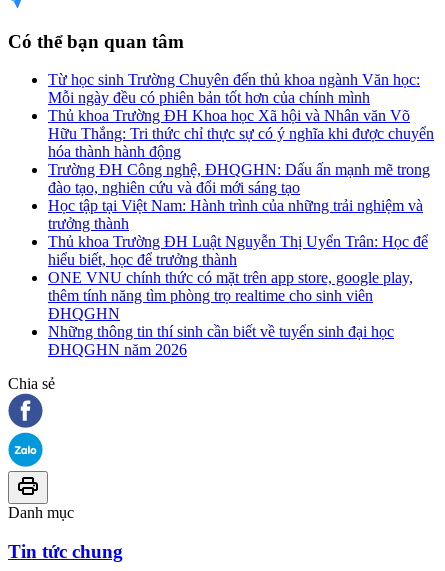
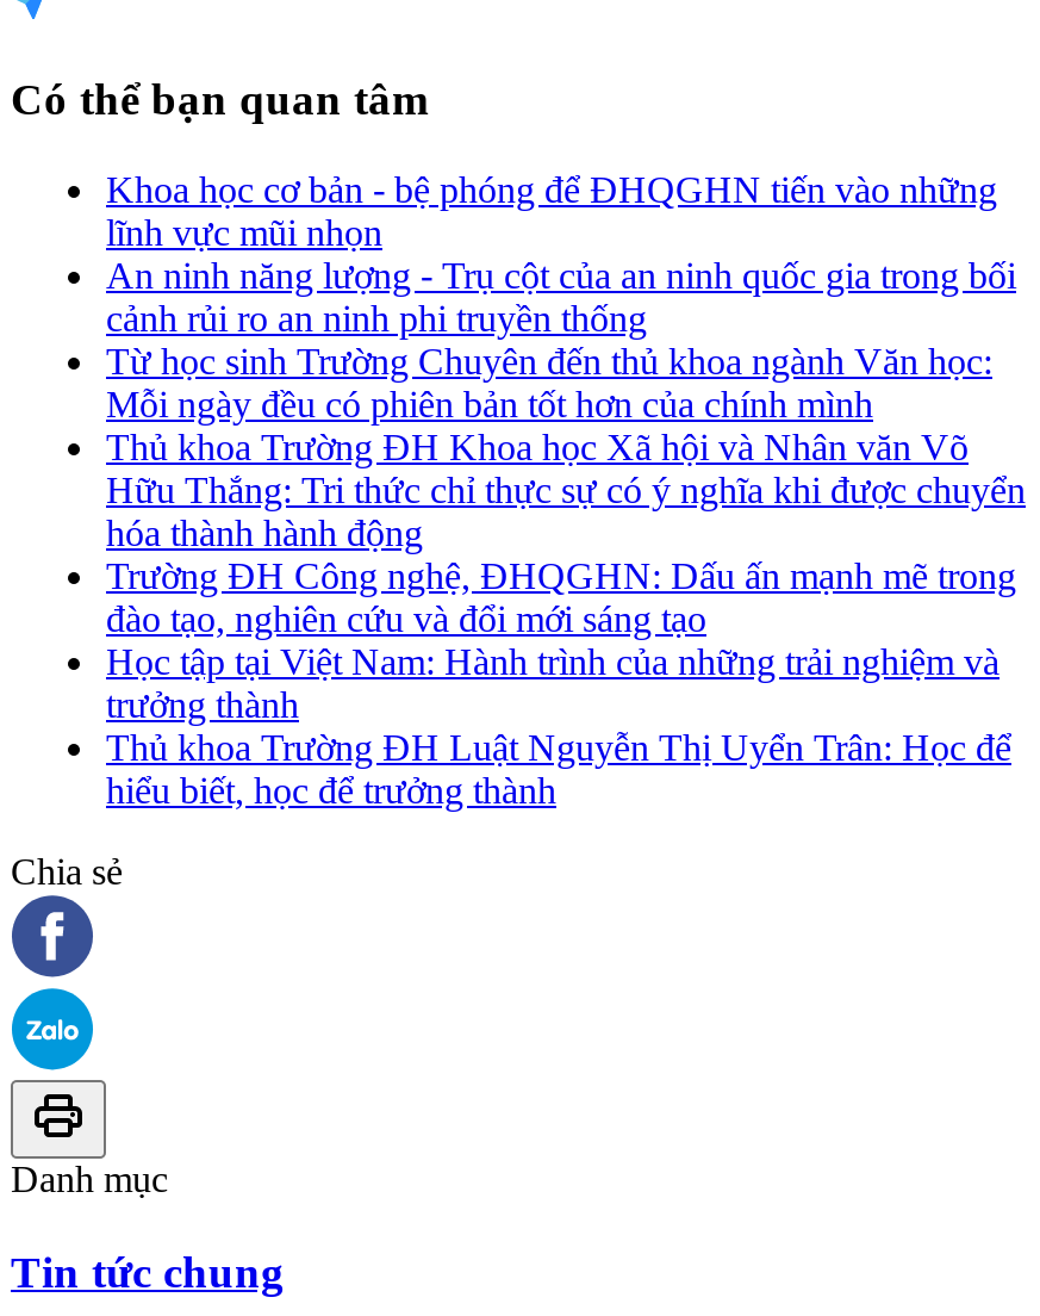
none -> [106,170,1016,339] Khoa học cơ bản - bệ phóng để ĐHQGHN tiến vào những | lĩnh vực mũi nhọn | An ninh năng lượng - Trụ cột của an ninh quốc gia trong bối | cảnh rủi ro an ninh phi truyền thống
moved [48,71,434,268] -> [106,341,1026,811]: Từ học sinh Trường Chuyên đến thủ khoa ngành Văn học: | Mỗi ngày đều có phiên bản tốt hơn của chính mình | Thủ khoa Trường ĐH Khoa học Xã hội và Nhân văn Võ | ... | Thủ khoa Trường ĐH Luật Nguyễn Thị Uyển Trân: Học để | hiểu biết, học để trưởng thành
[48,269,413,358] ONE VNU chính thức có mặt trên app store, google play, | thêm tính năng tìm phòng trọ realtime cho sinh viên | ĐHQGHN | Những thông tin thí sinh cần biết về tuyển sinh đại học | ĐHQGHN năm 2026 -> none

